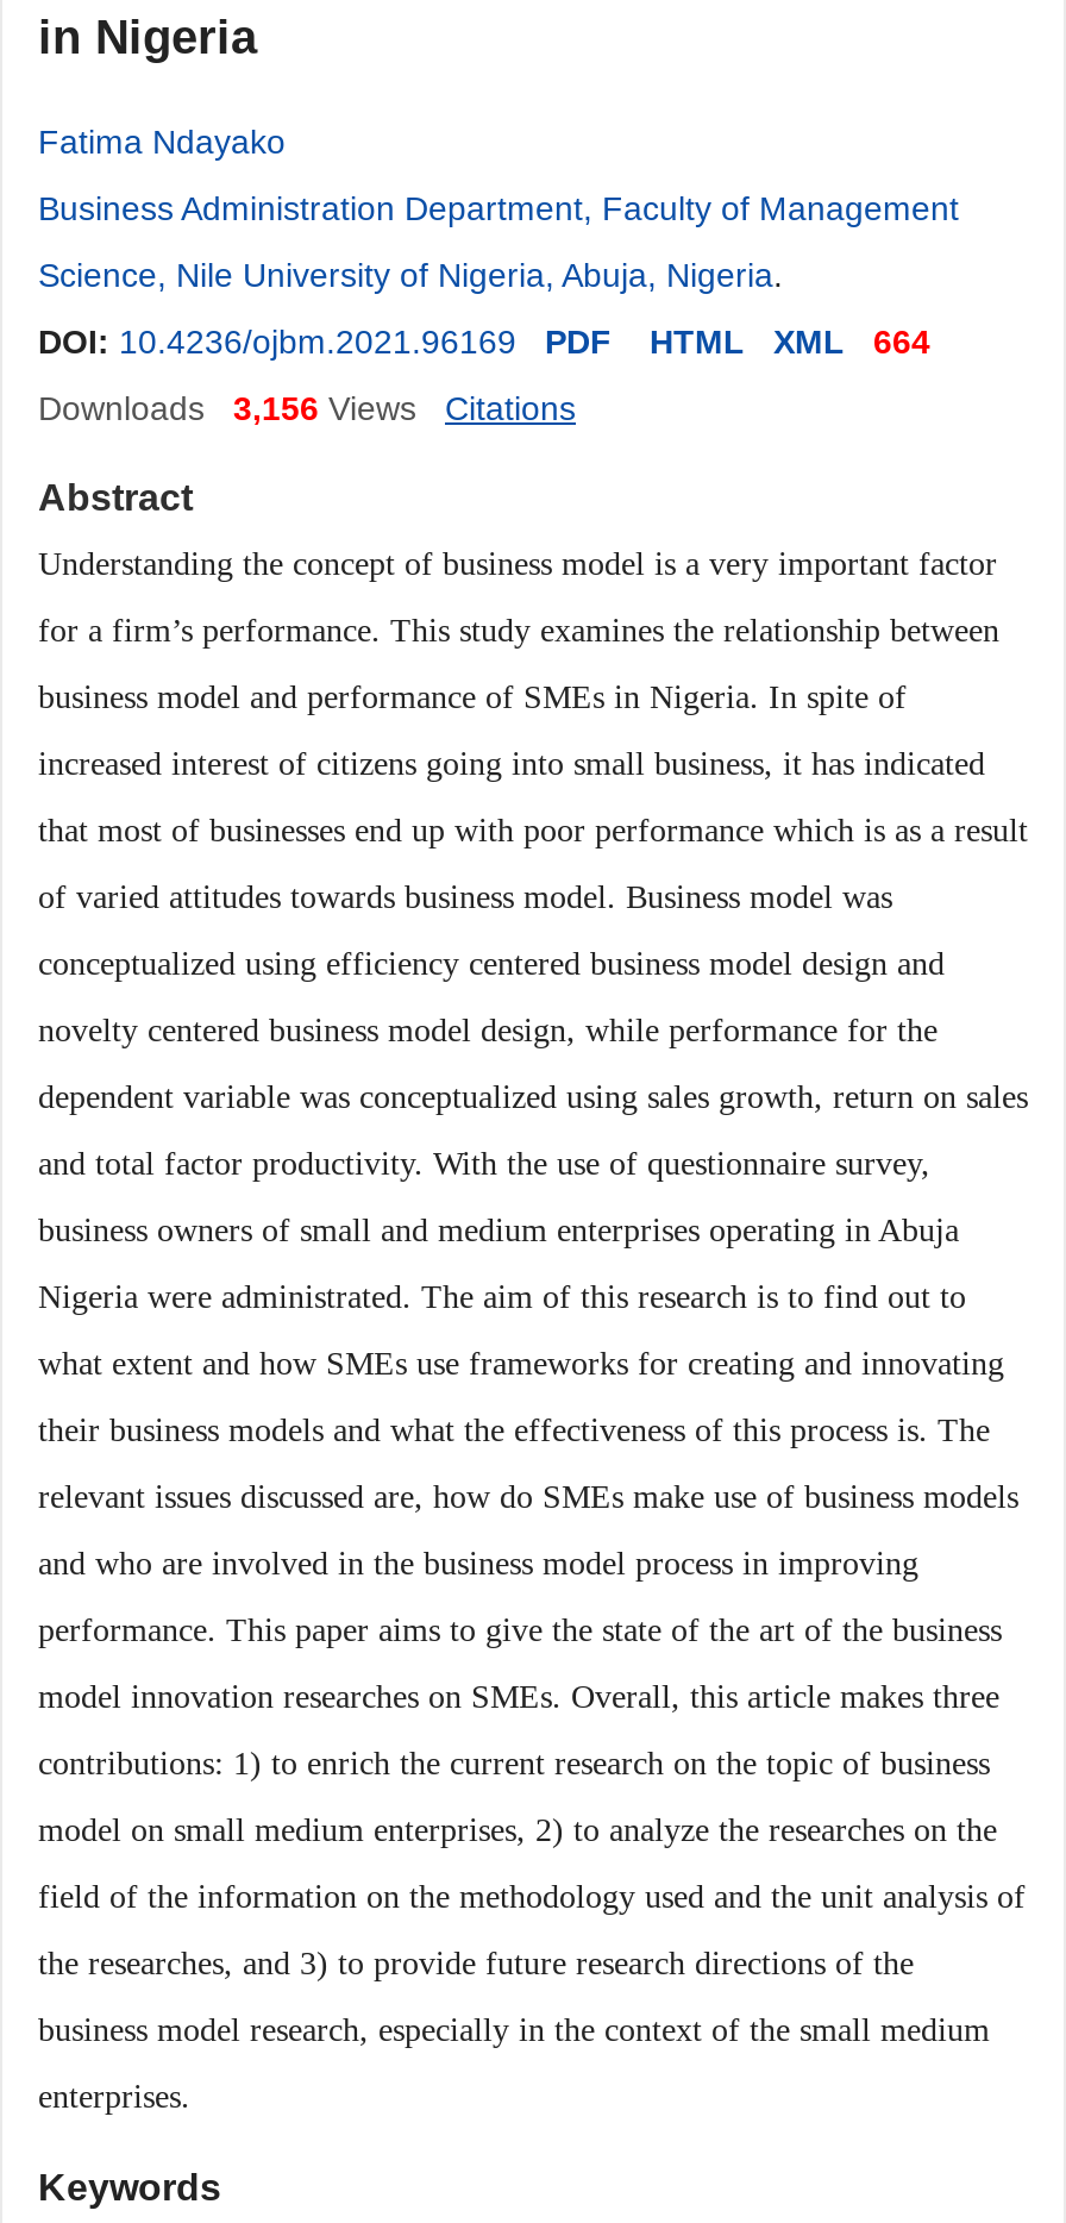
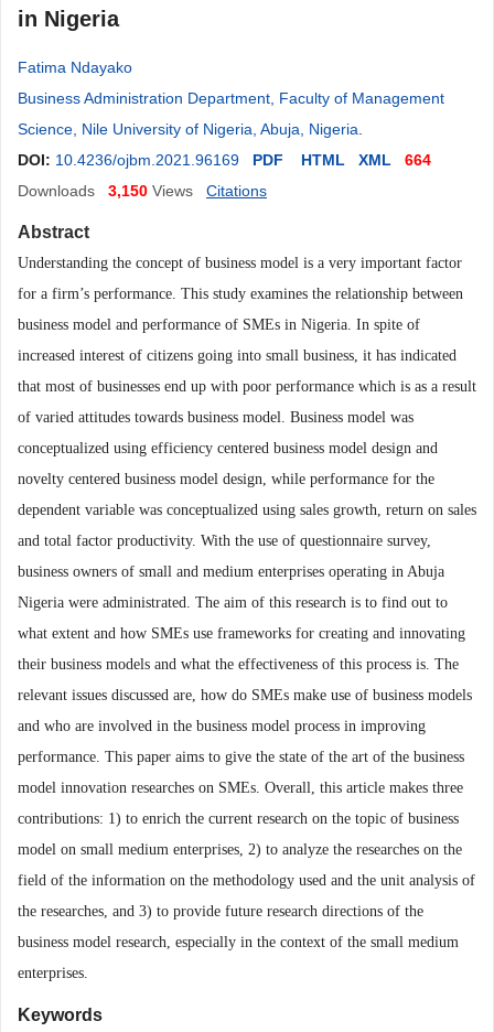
[38,389,416,427] Downloads 3,156 Views -> [18,182,193,200] Downloads 3,150 Views

